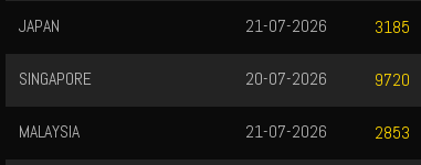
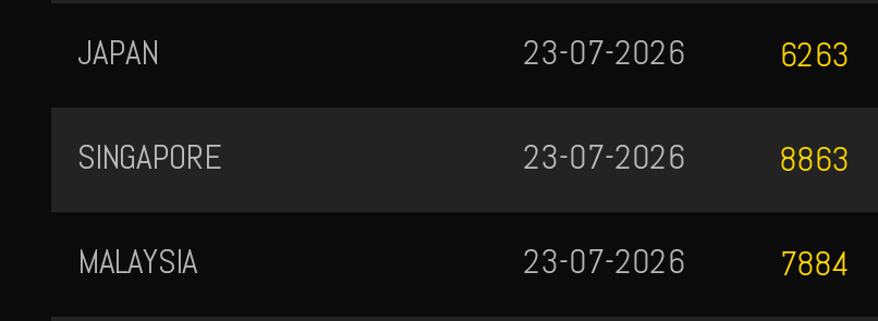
[245,16,327,38] 21-07-2026 -> [523,32,685,76] 23-07-2026
[375,16,410,38] 3185 -> [780,34,849,77] 6263
[245,69,327,91] 20-07-2026 -> [523,137,685,180] 23-07-2026
[375,69,410,91] 9720 -> [780,138,849,182] 8863
[245,121,327,143] 21-07-2026 -> [523,241,685,285] 23-07-2026
[375,122,410,144] 2853 -> [780,242,849,286] 7884

